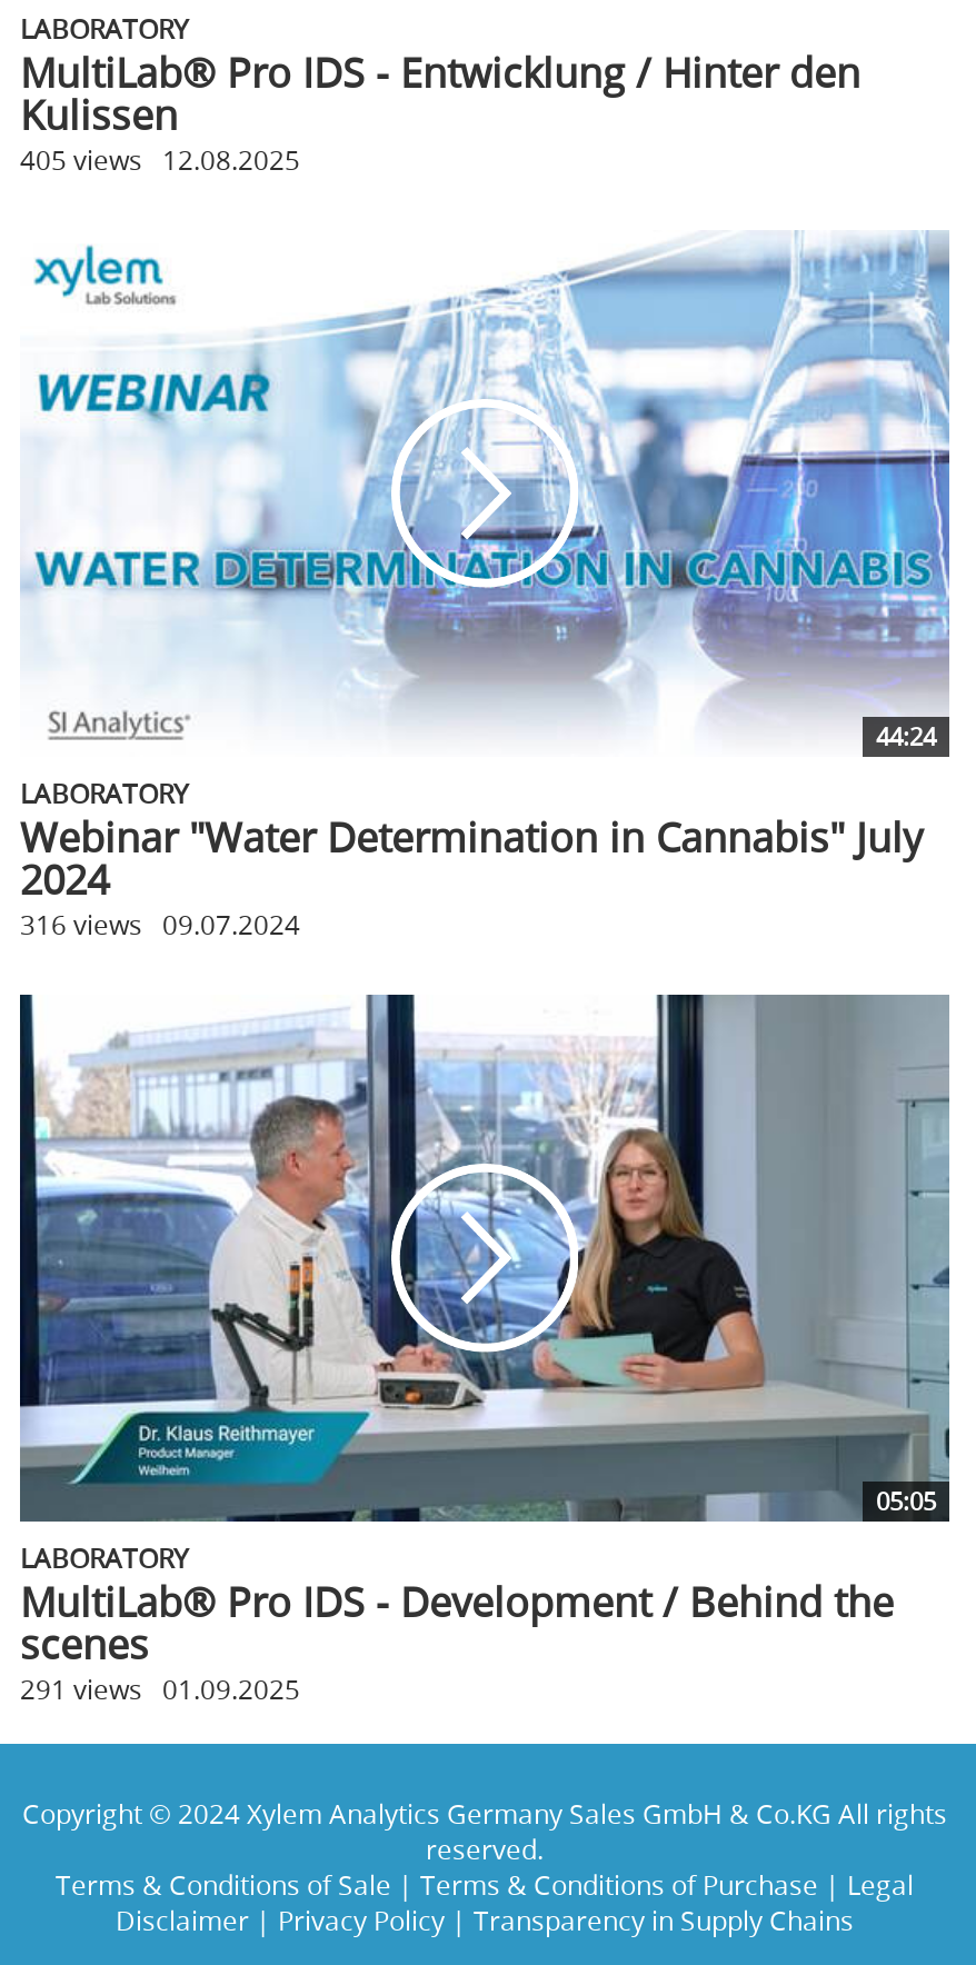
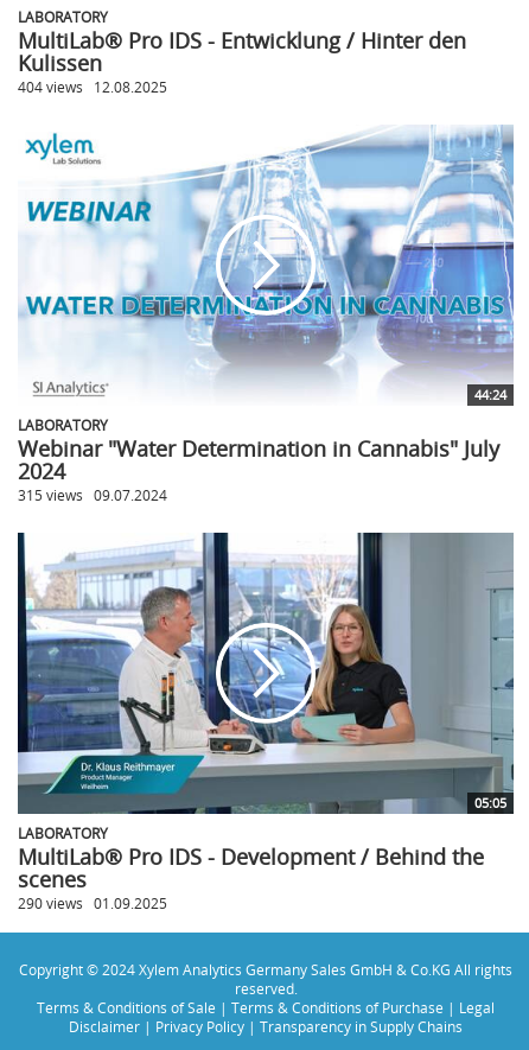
[20,141,300,177] 405 views 12.08.2025 -> [18,77,167,96] 404 views 12.08.2025
[20,906,300,941] 316 views 09.07.2024 -> [18,485,167,504] 315 views 09.07.2024
[20,1670,300,1706] 291 views 01.09.2025 -> [18,893,167,912] 290 views 01.09.2025

